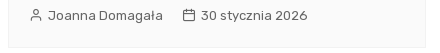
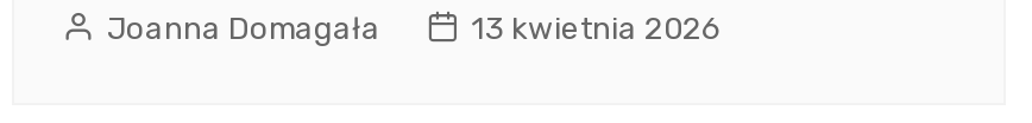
[201,8,308,23] 30 stycznia 2026 -> [471,12,723,47] 13 kwietnia 2026

